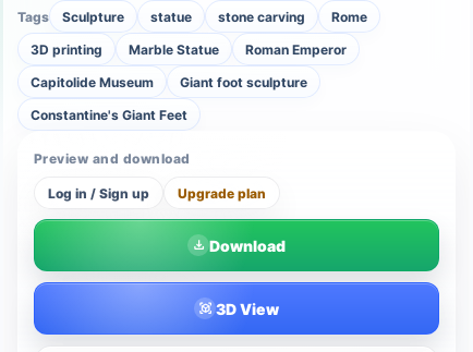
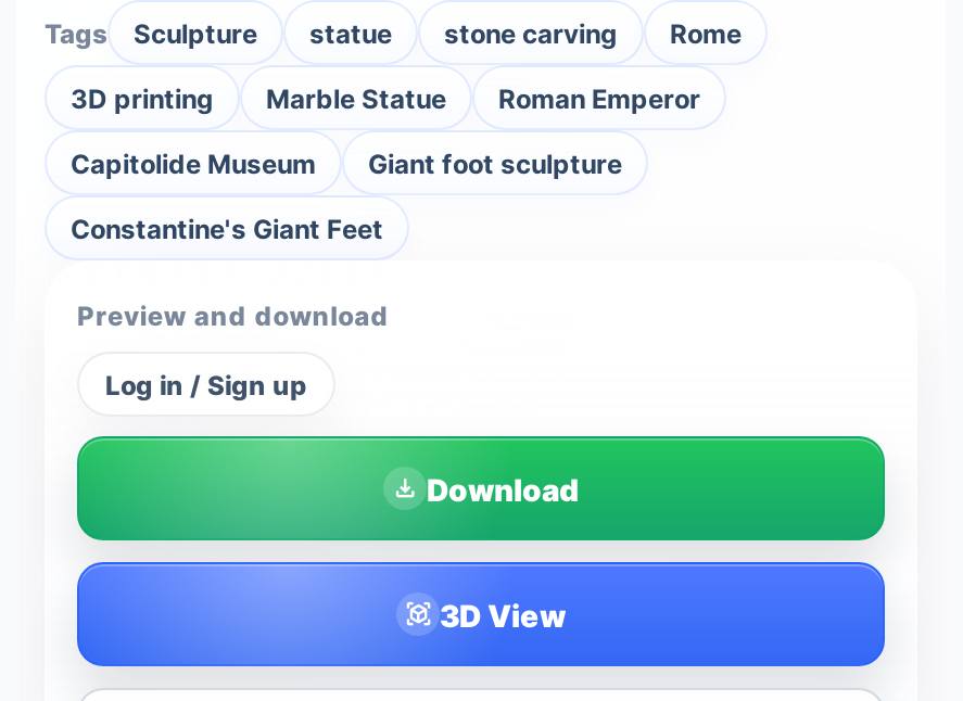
[178,185,266,201] Upgrade plan -> none

